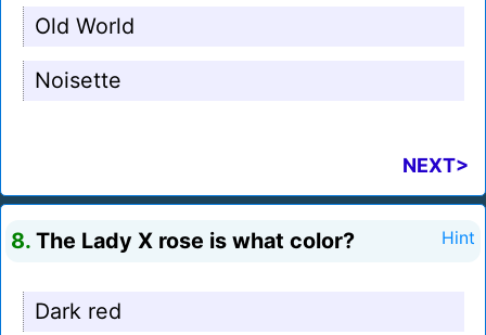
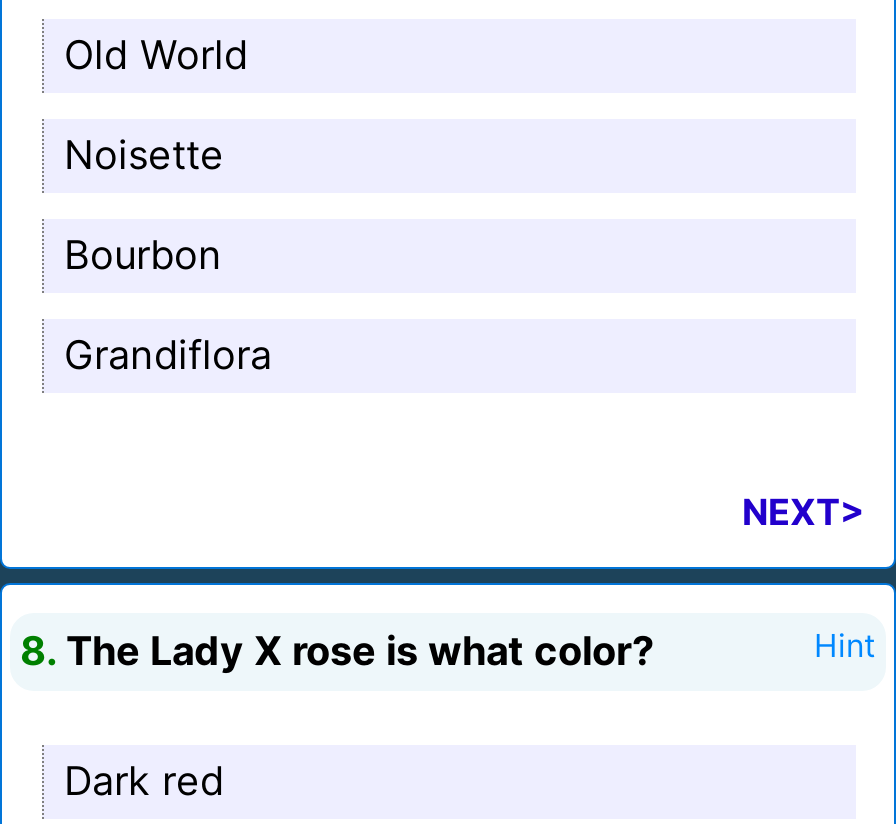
none -> [64,231,272,379] Bourbon | Grandiflora

